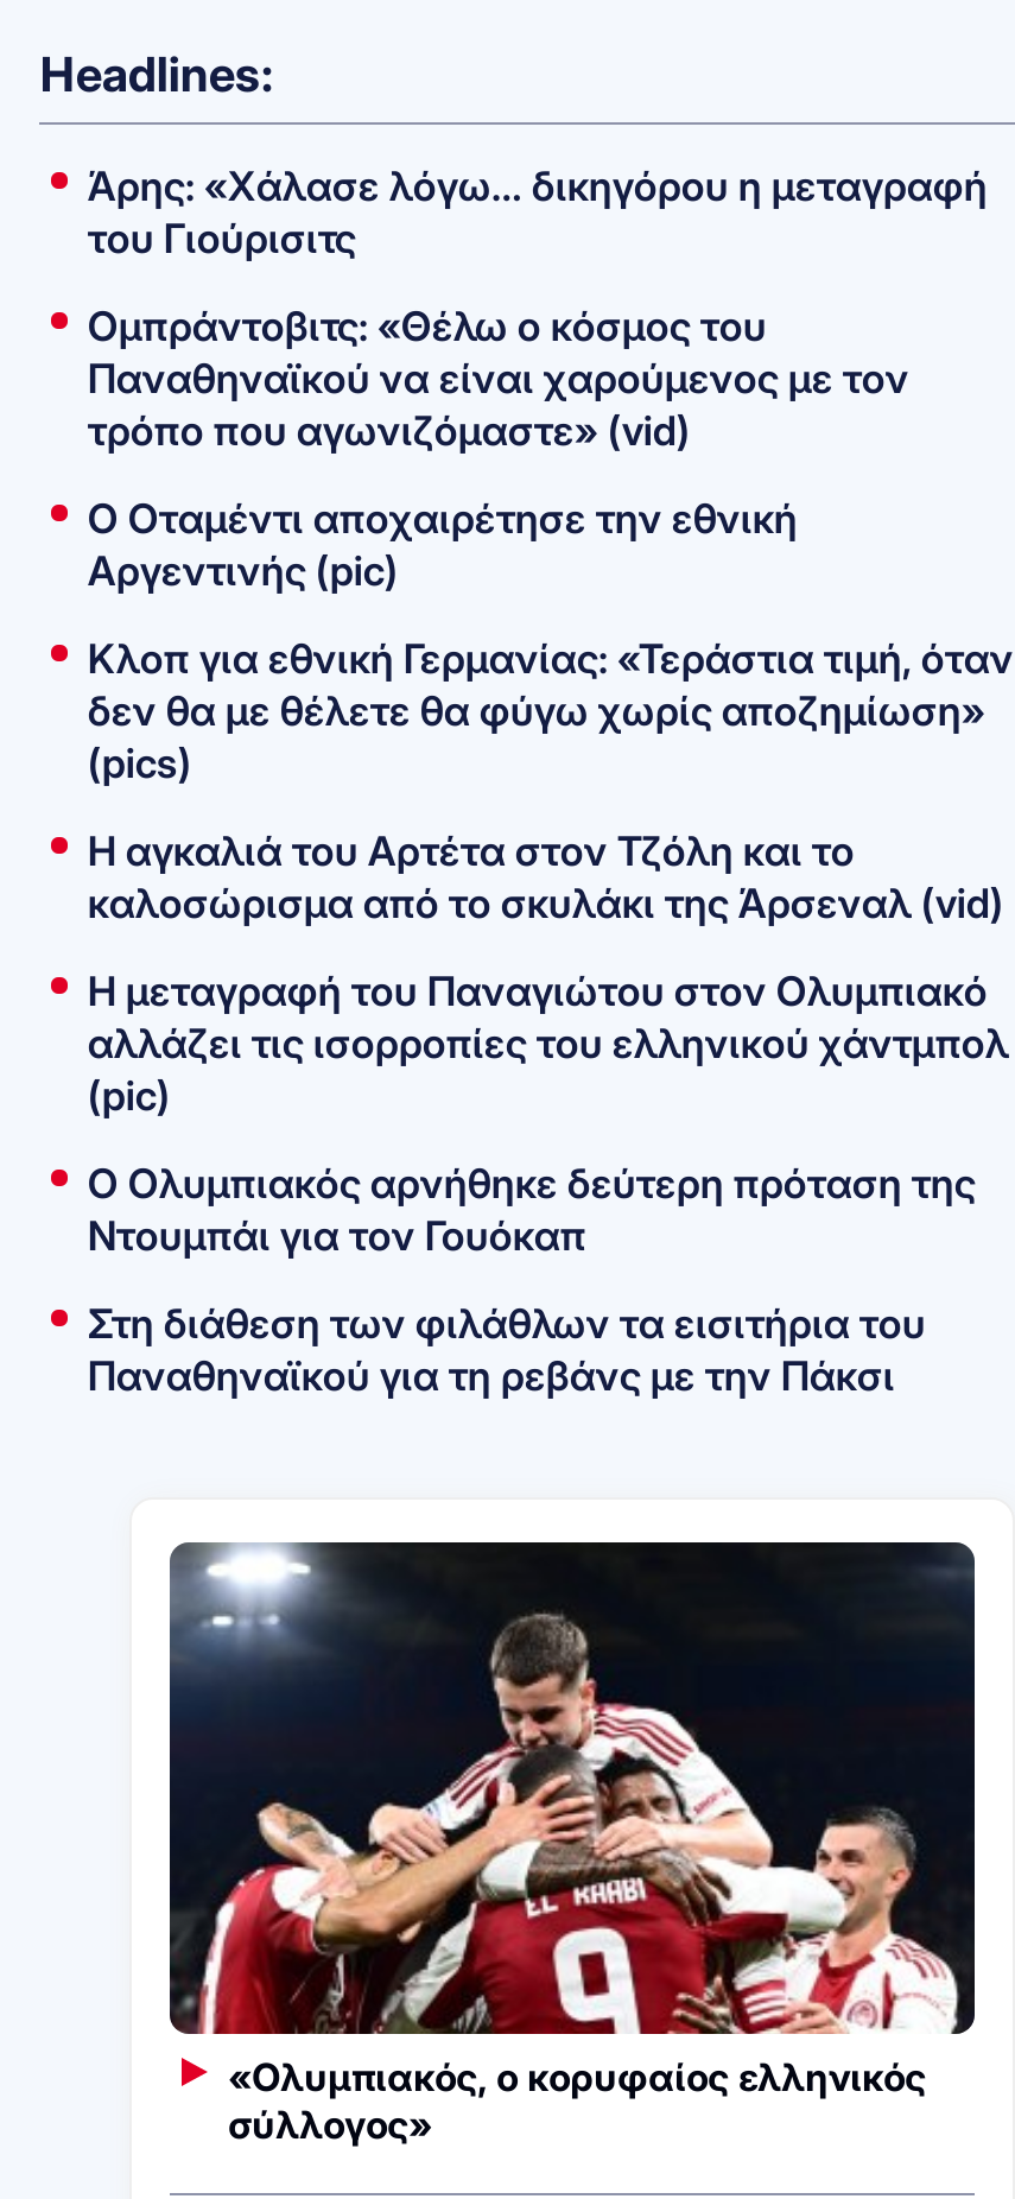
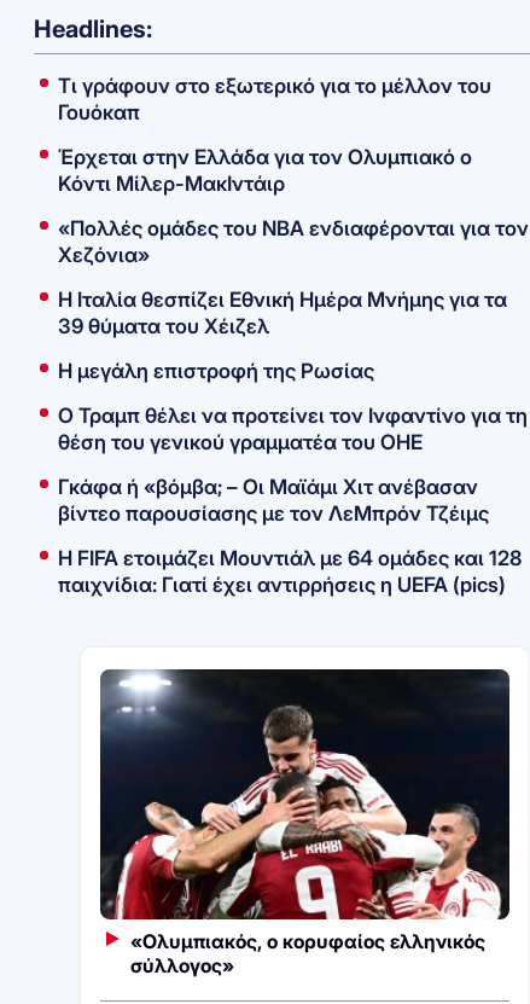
[87,162,987,262] Άρης: «Χάλασε λόγω… δικηγόρου η μεταγραφή | του Γιούρισιτς -> [58,73,492,124] Τι γράφουν στο εξωτερικό για το μέλλον του | Γουόκαπ
[87,302,909,454] Ομπράντοβιτς: «Θέλω ο κόσμος του | Παναθηναϊκού να είναι χαρούμενος με τον | τρόπο που αγωνιζόμαστε» (vid) -> [58,145,472,195] Έρχεται στην Ελλάδα για τον Ολυμπιακό ο | Κόντι Μίλερ-ΜακΙντάιρ
[87,494,797,594] Ο Οταμέντι αποχαιρέτησε την εθνική | Αργεντινής (pic) -> [58,216,529,267] «Πολλές ομάδες του ΝΒΑ ενδιαφέρονται για τον | Χεζόνια»
[87,635,1013,787] Κλοπ για εθνική Γερμανίας: «Τεράστια τιμή, όταν | δεν θα με θέλετε θα φύγω χωρίς αποζημίωση» | (pics) -> [58,287,507,338] Η Ιταλία θεσπίζει Εθνική Ημέρα Μνήμης για τα | 39 θύματα του Χέιζελ
[87,827,1004,927] Η αγκαλιά του Αρτέτα στον Τζόλη και το | καλοσώρισμα από το σκυλάκι της Άρσεναλ (vid) -> [58,358,375,383] Η μεγάλη επιστροφή της Ρωσίας
[87,967,1009,1119] Η μεταγραφή του Παναγιώτου στον Ολυμπιακό | αλλάζει τις ισορροπίες του ελληνικού χάντμπολ | (pic) -> [58,403,528,454] O Τραμπ θέλει να προτείνει τον Ινφαντίνο για τη | θέση του γενικού γραμματέα του ΟΗΕ
[87,1159,975,1259] Ο Ολυμπιακός αρνήθηκε δεύτερη πρόταση της | Ντουμπάι για τον Γουόκαπ -> [58,474,489,525] Γκάφα ή «βόμβα; – Οι Μαϊάμι Χιτ ανέβασαν | βίντεο παρουσίασης με τον ΛεΜπρόν Τζέιμς
[87,1299,925,1399] Στη διάθεση των φιλάθλων τα εισιτήρια του | Παναθηναϊκού για τη ρεβάνς με την Πάκσι -> [58,546,522,596] Η FIFA ετοιμάζει Μουντιάλ με 64 ομάδες και 128 | παιχνίδια: Γιατί έχει αντιρρήσεις η UEFA (pics)

